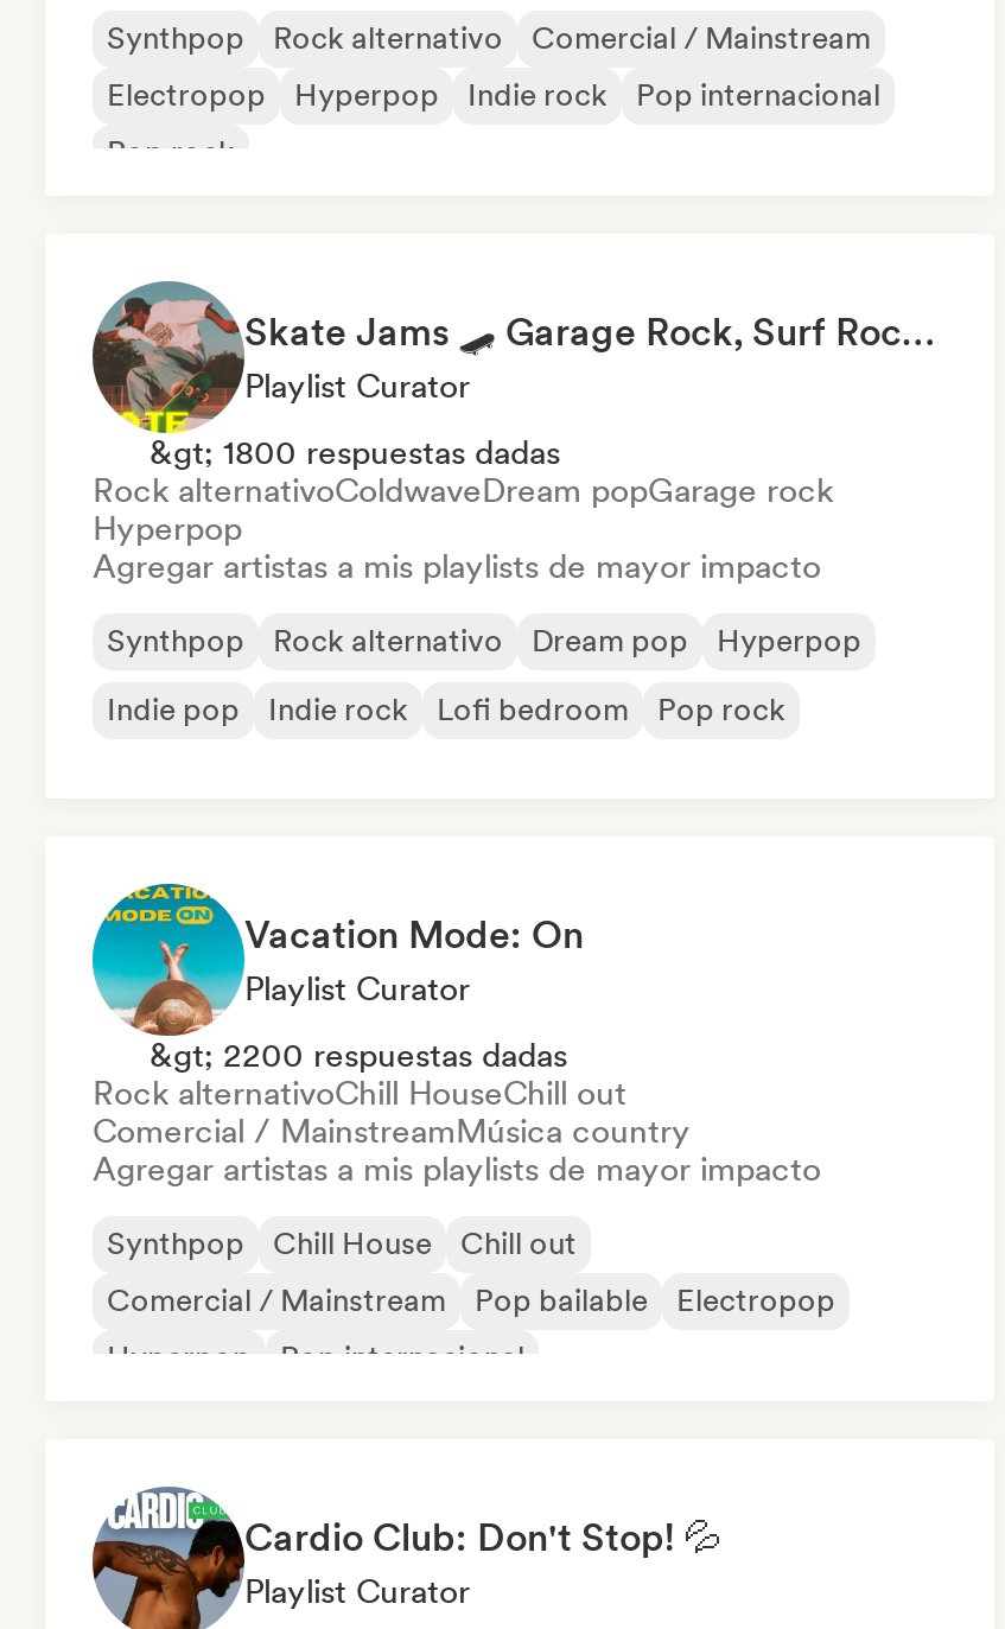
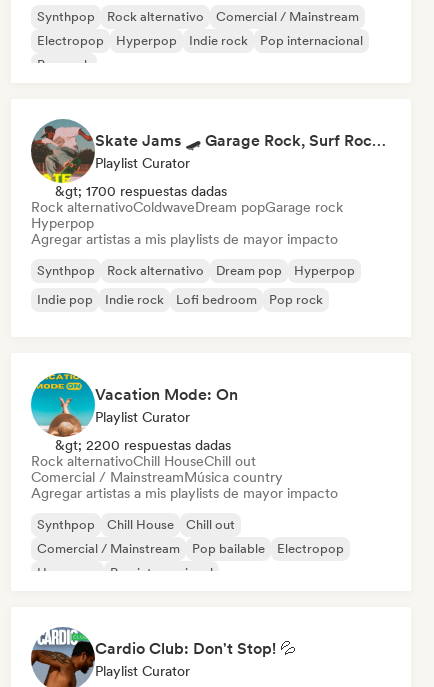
[150,433,560,471] &gt; 1800 respuestas dadas -> [55,183,227,199] &gt; 1700 respuestas dadas

